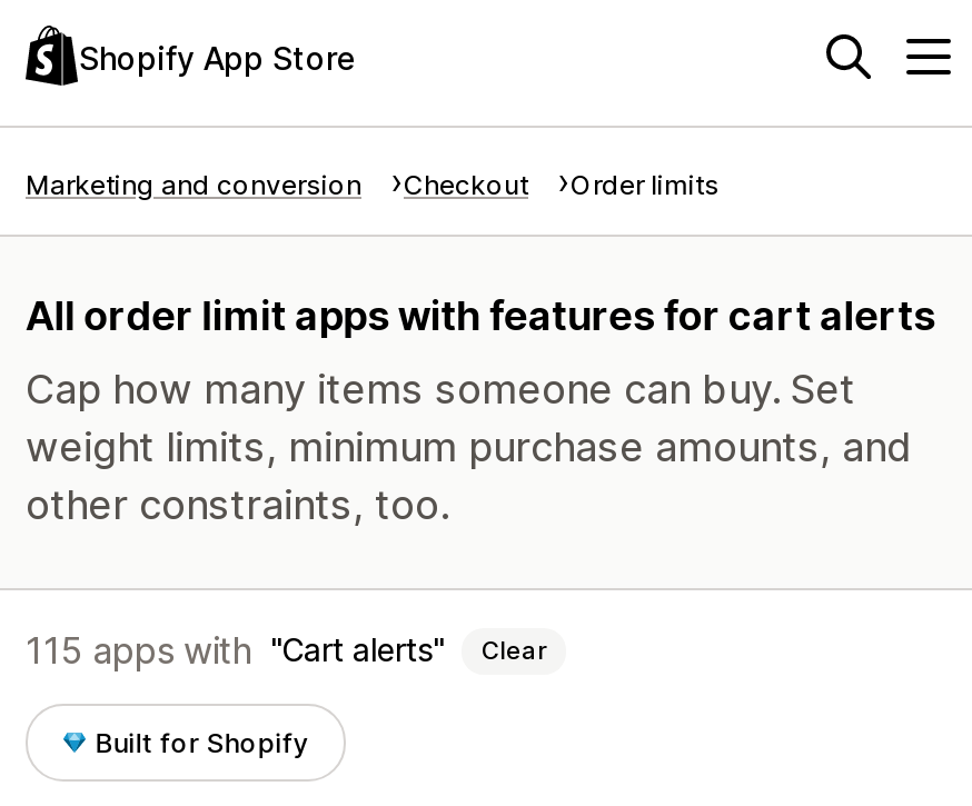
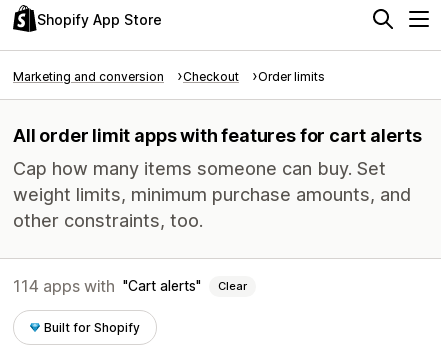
[26,628,546,673] 115 apps with Cart alerts Clear -> [13,276,247,296] 114 apps with Cart alerts Clear

